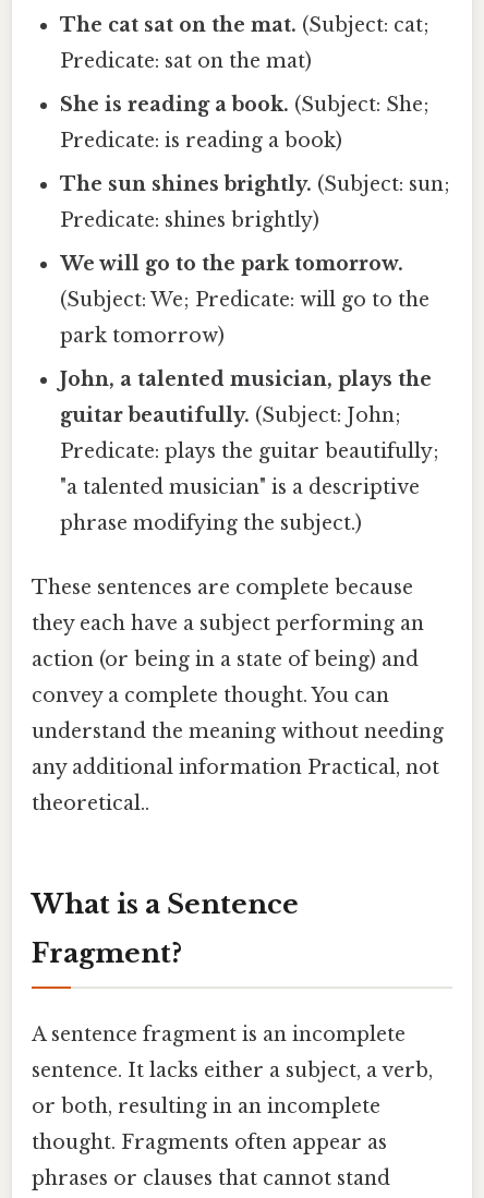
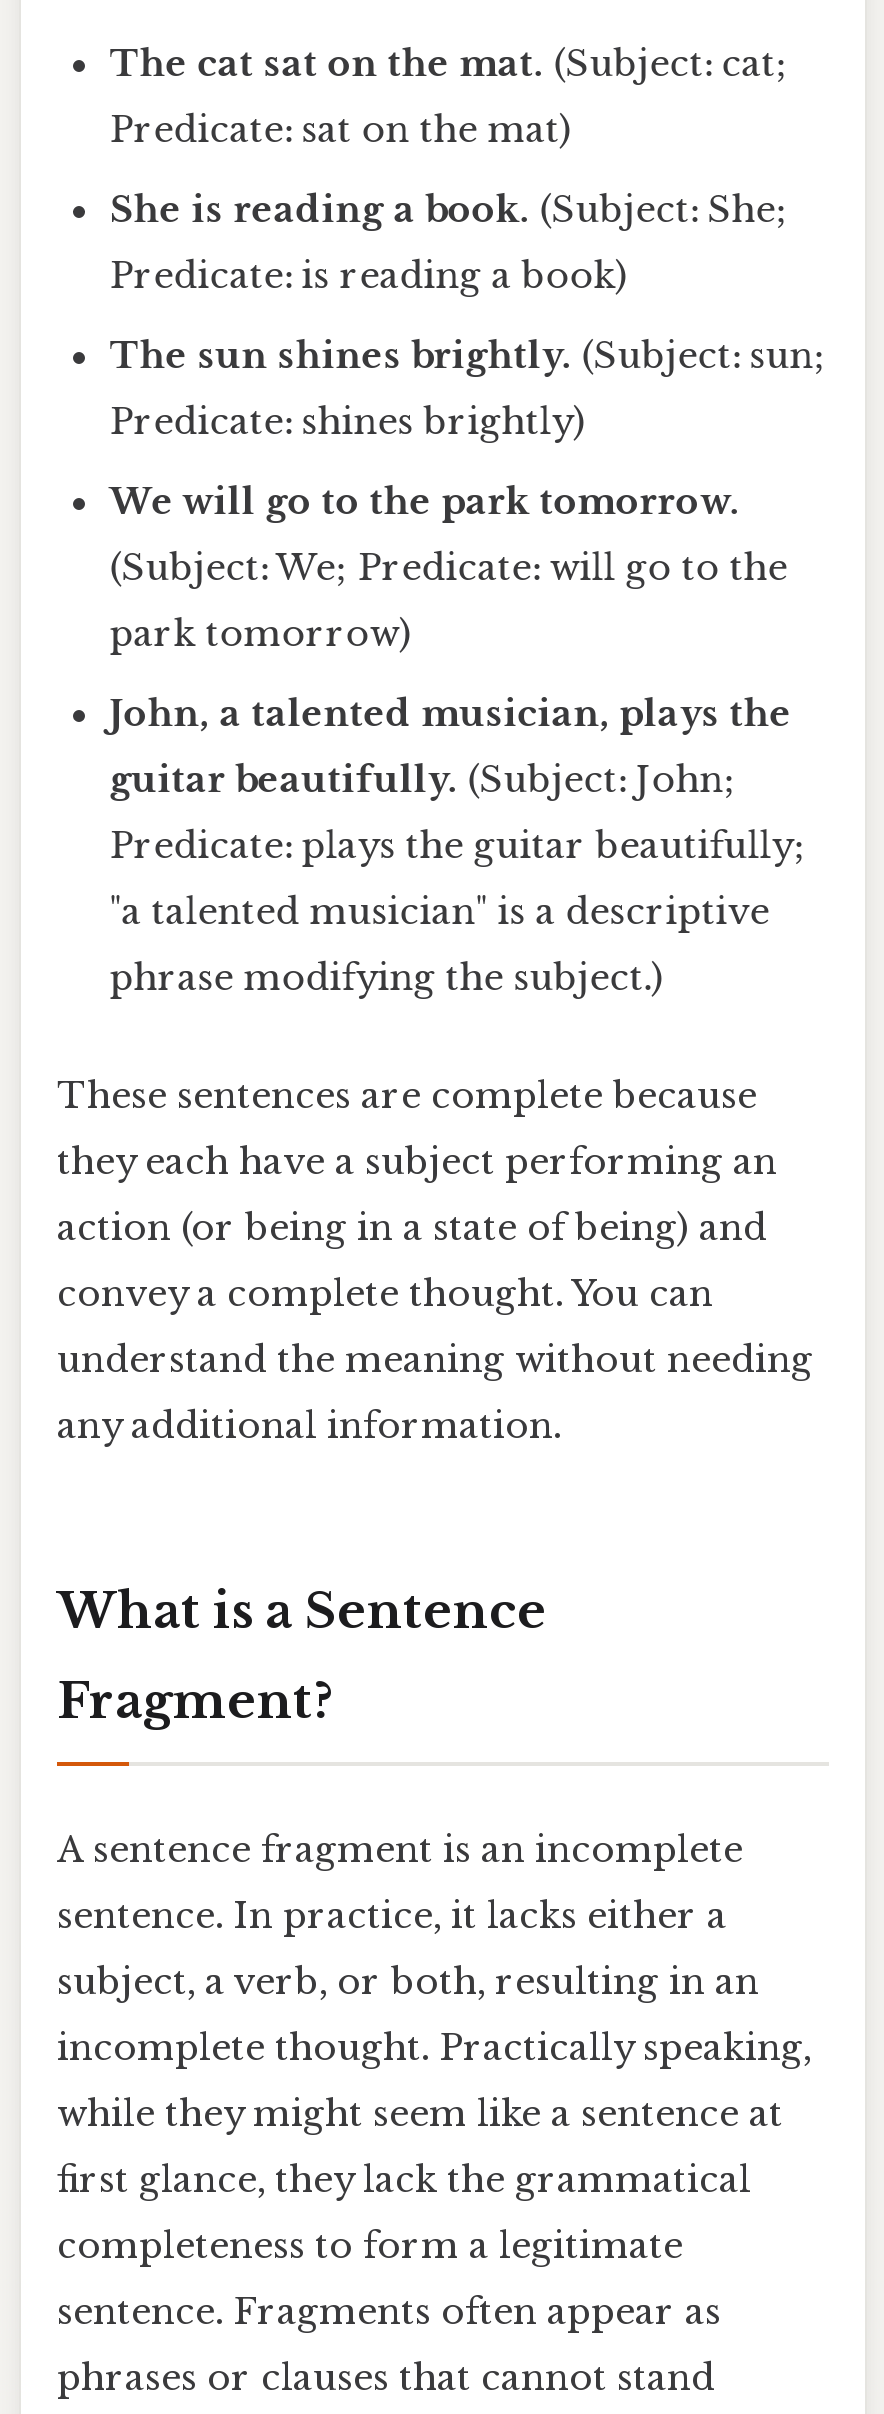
[32,756,439,816] any additional information Practical, not | theoretical.. -> [57,1404,561,1448] any additional information.
moved [32,888,406,1047] -> [57,1582,743,1872]: What is a Sentence | Fragment? | A sentence fragment is an incomplete
[32,1059,433,1155] sentence. It lacks either a subject, a verb, | or both, resulting in an incomplete | thought. Fragments often appear as -> [57,1894,811,2334] sentence. In practice, it lacks either a | subject, a verb, or both, resulting in an | incomplete thought. Practically speaking, | while they might seem like a sentence at | first glance, they lack the grammatical | completeness to form a legitimate | sentence. Fragments often appear as

